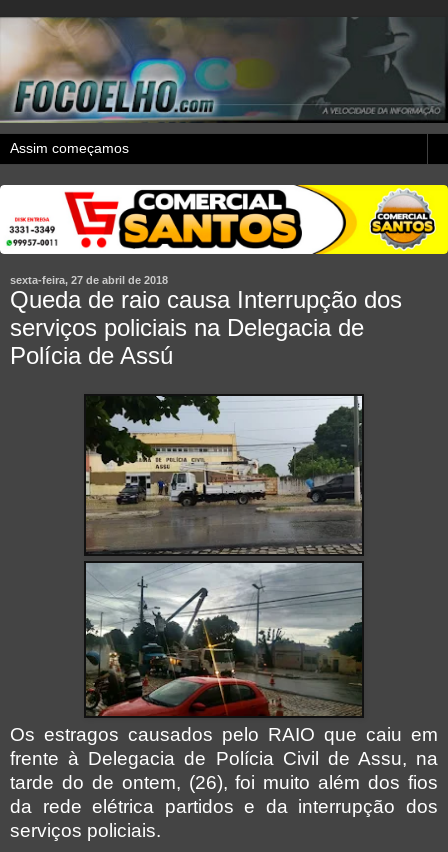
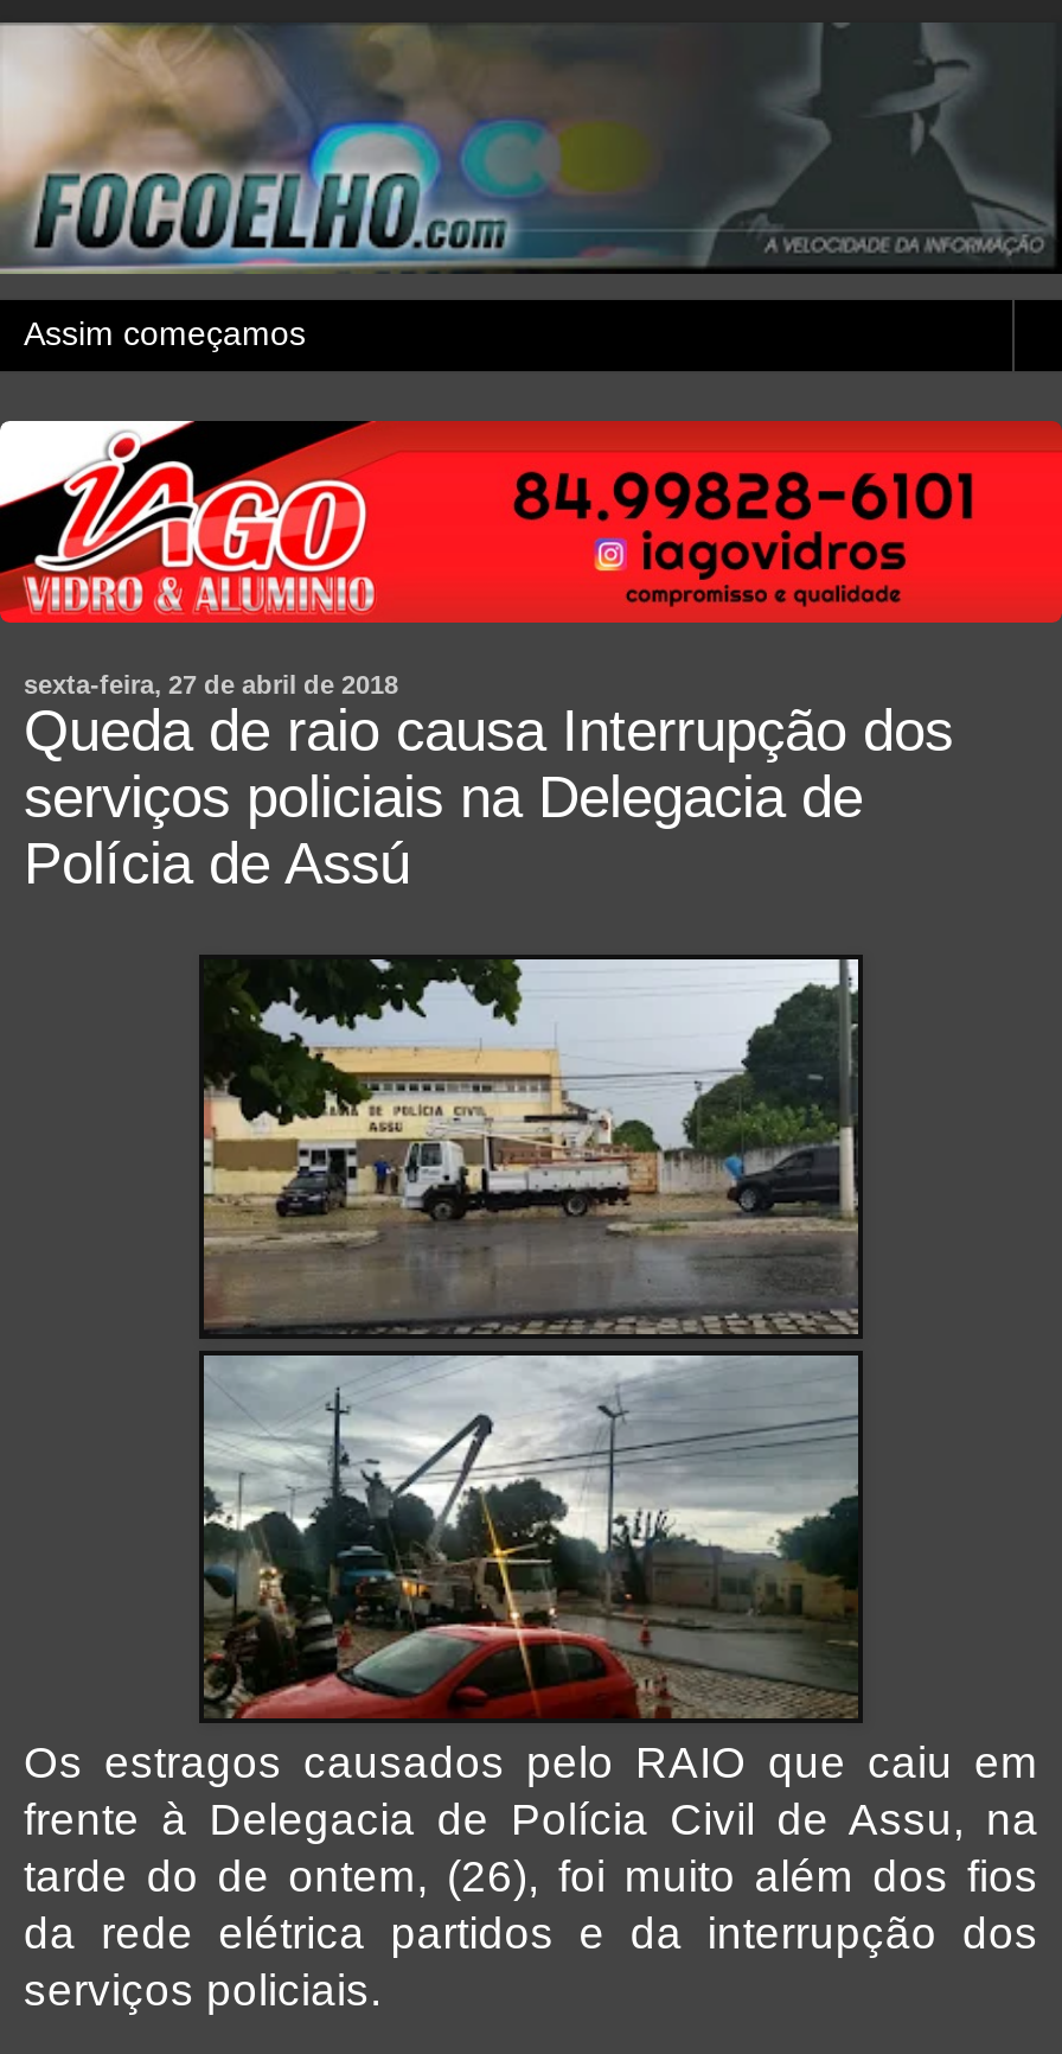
[3,184,445,255] [image] -> [7,421,1055,625] [image]

